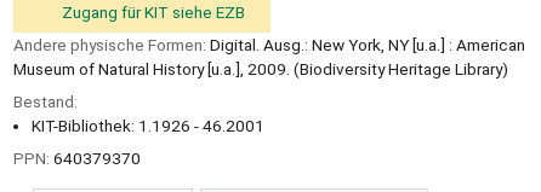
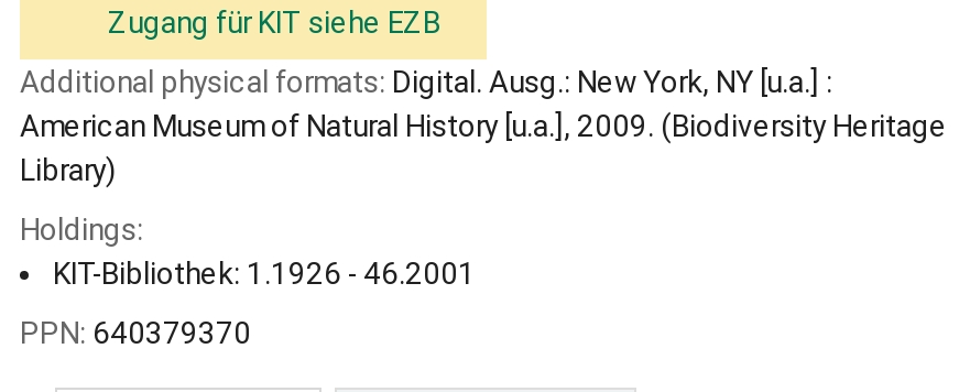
[13,35,525,79] Andere physische Formen: Digital. Ausg.: New York, NY [u.a.] : American | Museum of Natural History [u.a.], 2009. (Biodiversity Heritage Library) -> [20,64,947,187] Additional physical formats: Digital. Ausg.: New York, NY [u.a.] : | American Museum of Natural History [u.a.], 2009. (Biodiversity Heritage | Library)
[13,92,78,111] Bestand: -> [20,211,143,246] Holdings:

